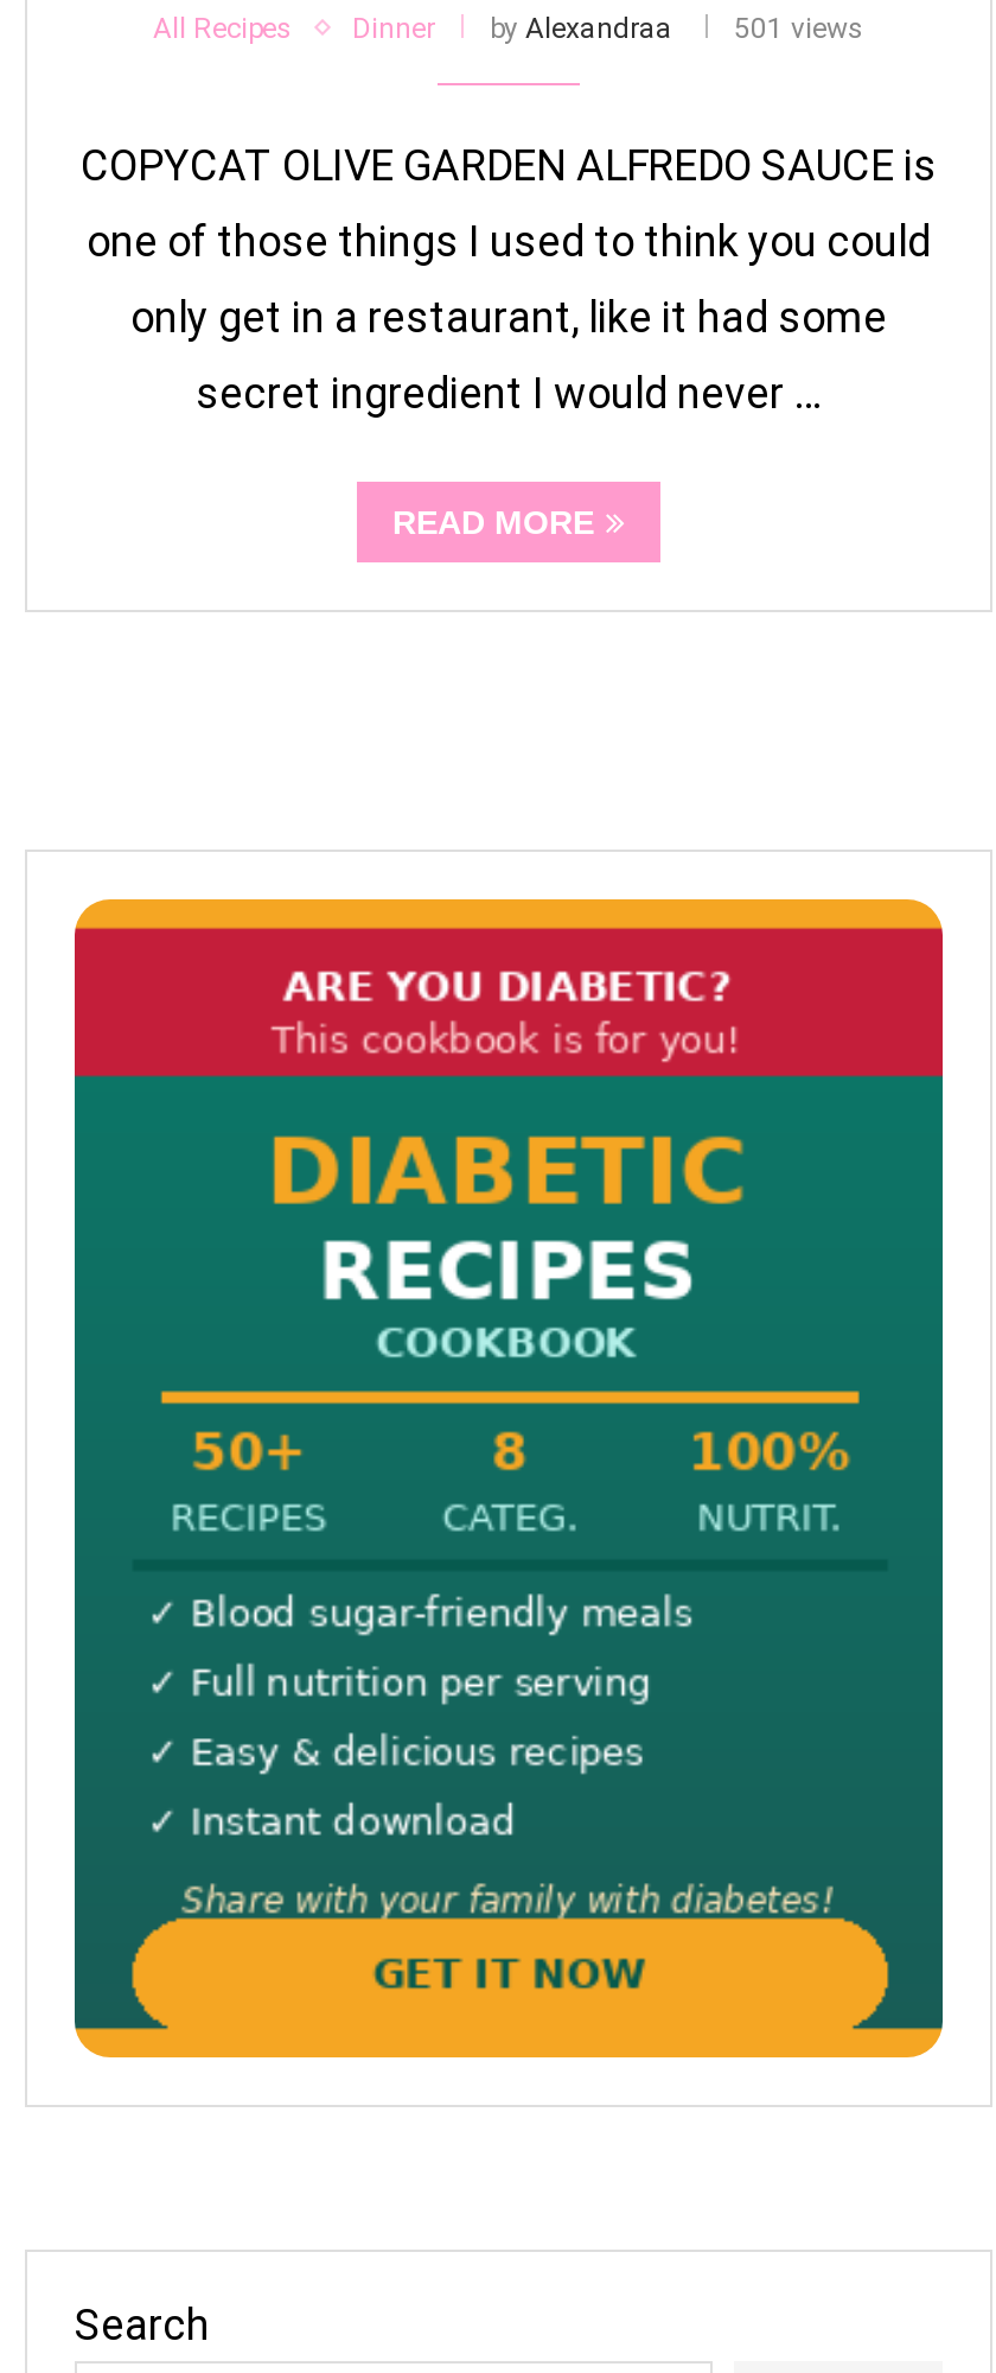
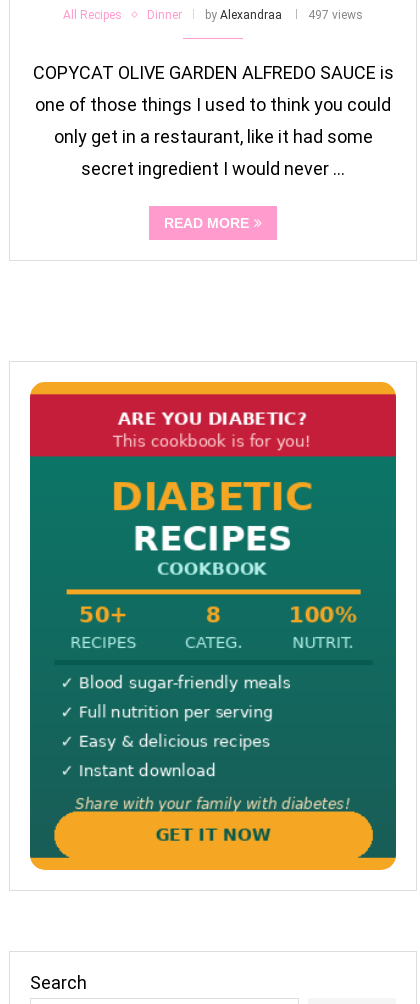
[153,12,864,46] All Recipes Dinner by Alexandraa 501 views -> [63,8,363,22] All Recipes Dinner by Alexandraa 497 views

